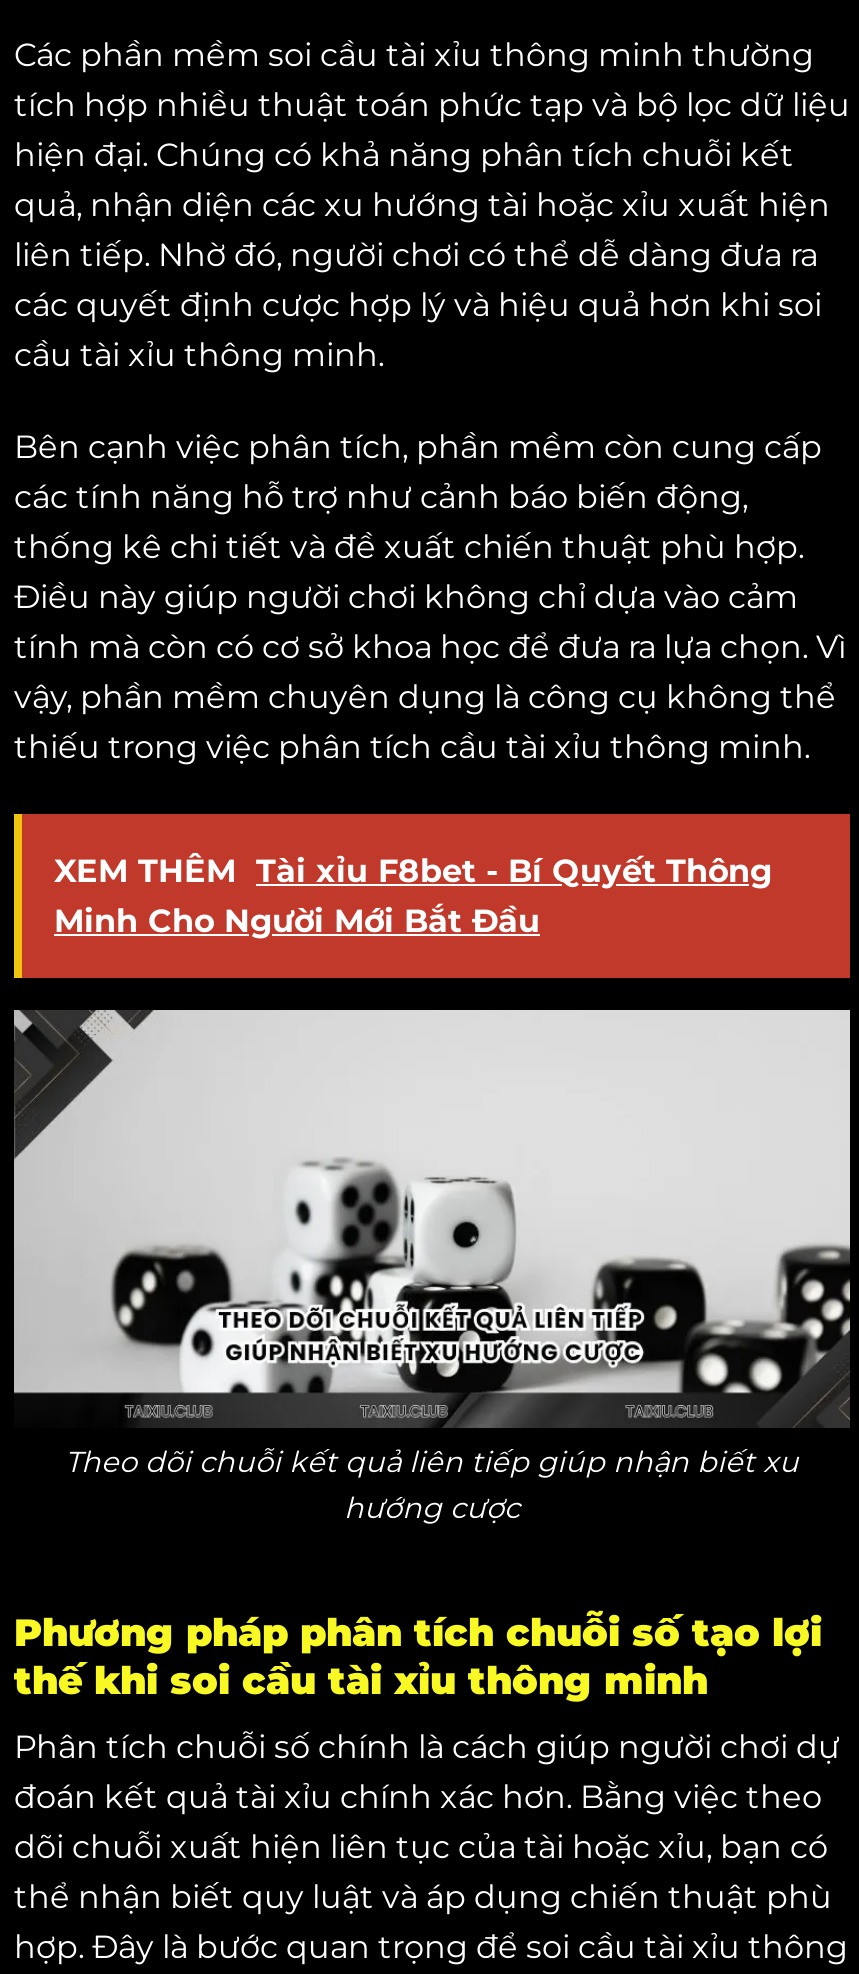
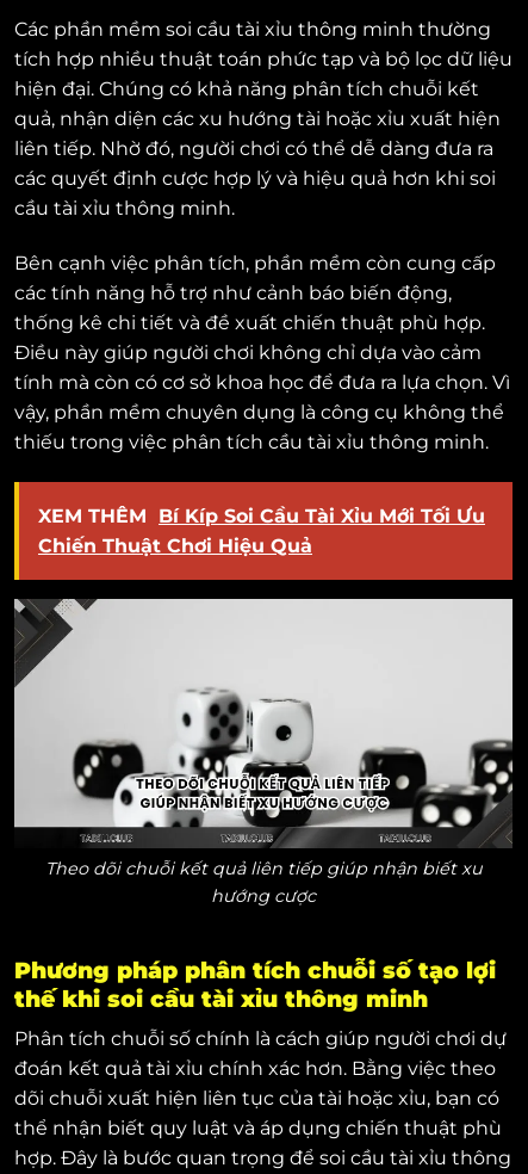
[54,852,772,940] XEM THÊM Tài xỉu F8bet - Bí Quyết Thông | Minh Cho Người Mới Bắt Đầu -> [38,505,485,557] XEM THÊM Bí Kíp Soi Cầu Tài Xỉu Mới Tối Ưu | Chiến Thuật Chơi Hiệu Quả

